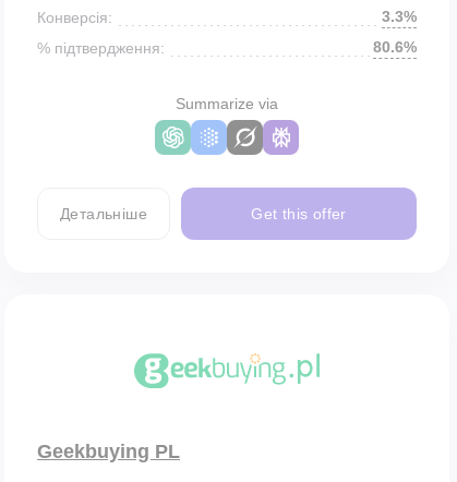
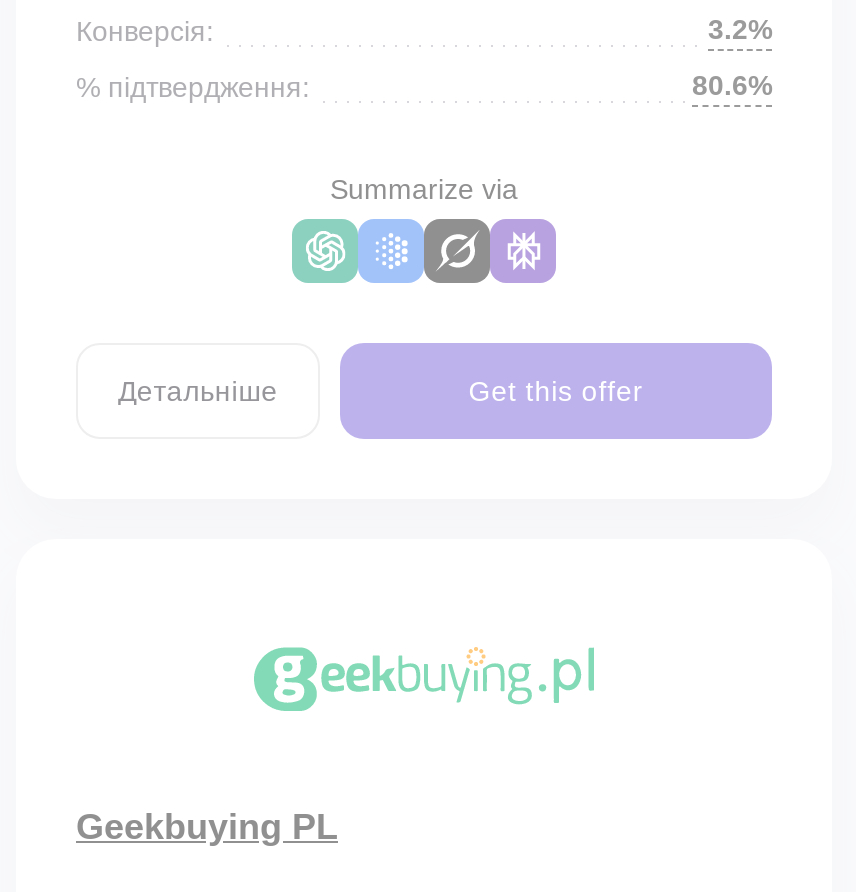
[382,8,417,25] 3.3% -> [708,13,772,45] 3.2%

